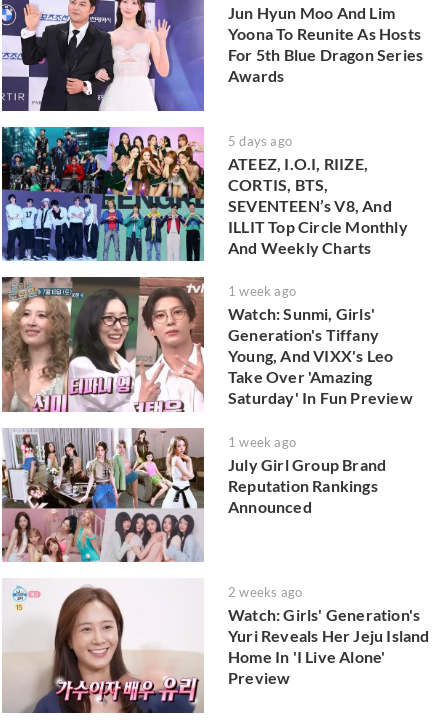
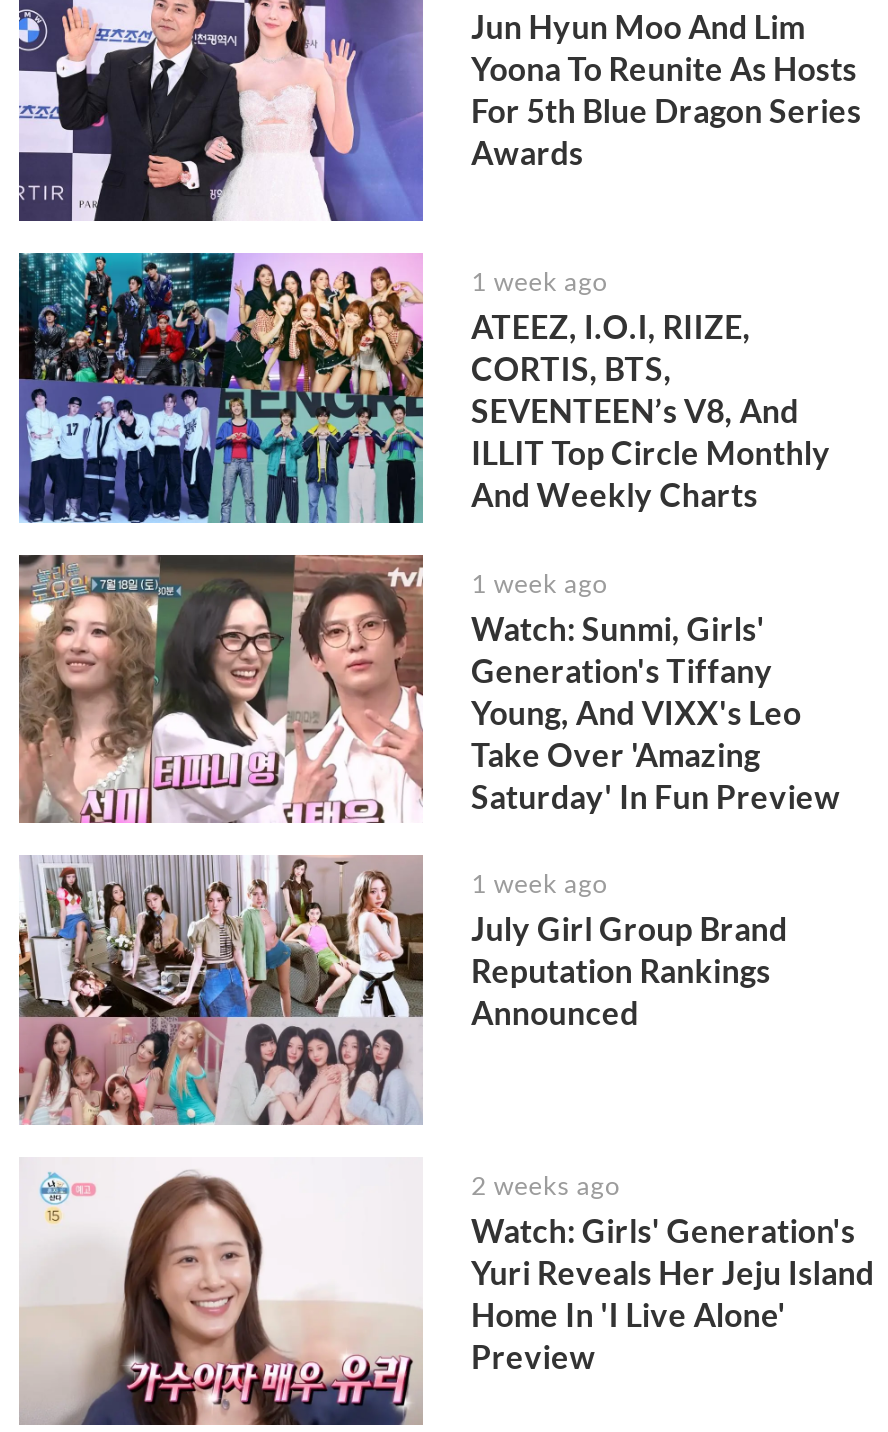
[228,133,292,149] 5 days ago -> [471,266,607,298] 1 week ago

